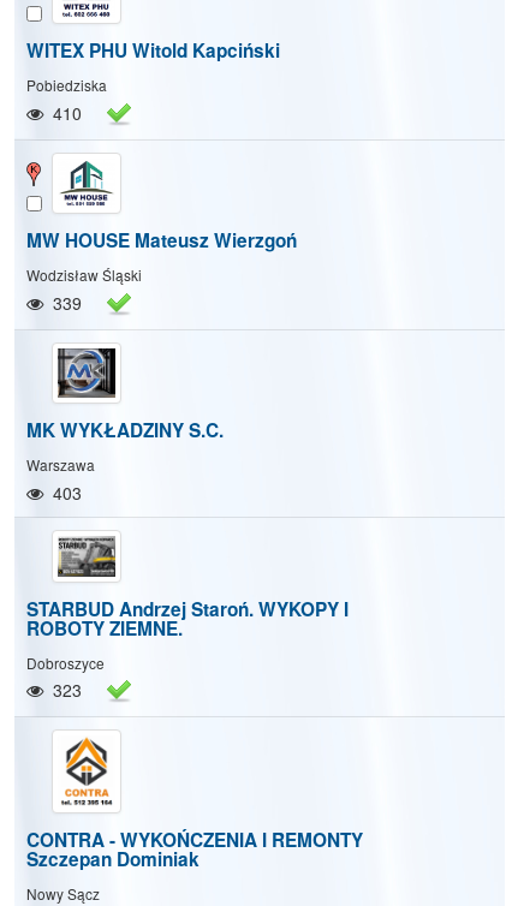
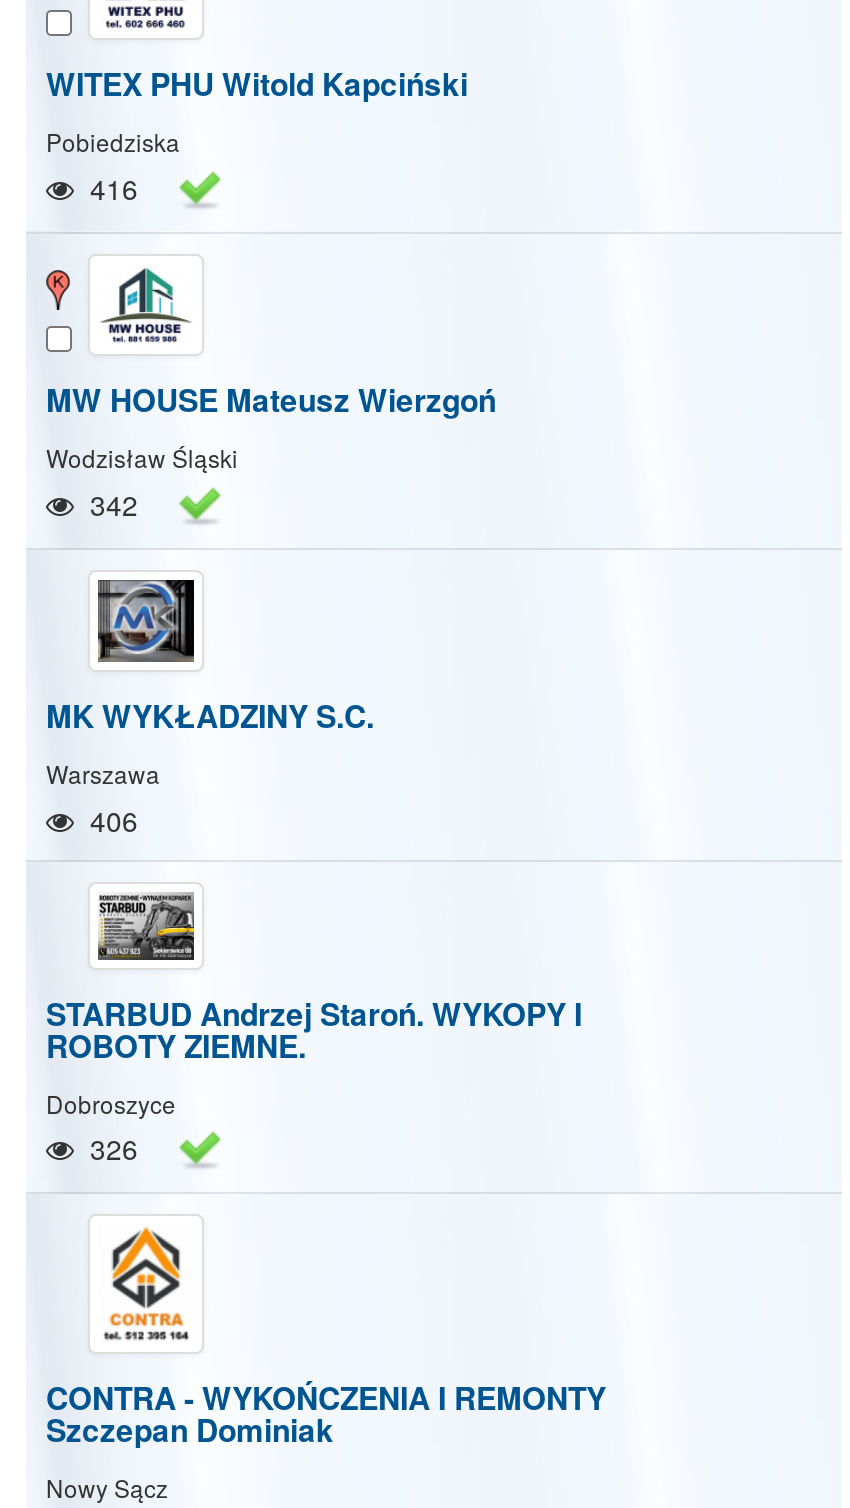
[43,101,82,125] 410 -> [74,167,138,207] 416
[43,290,82,314] 339 -> [74,483,138,523] 342
[43,480,82,504] 403 -> [74,799,138,839] 406
[43,678,82,702] 323 -> [74,1129,138,1169] 326

